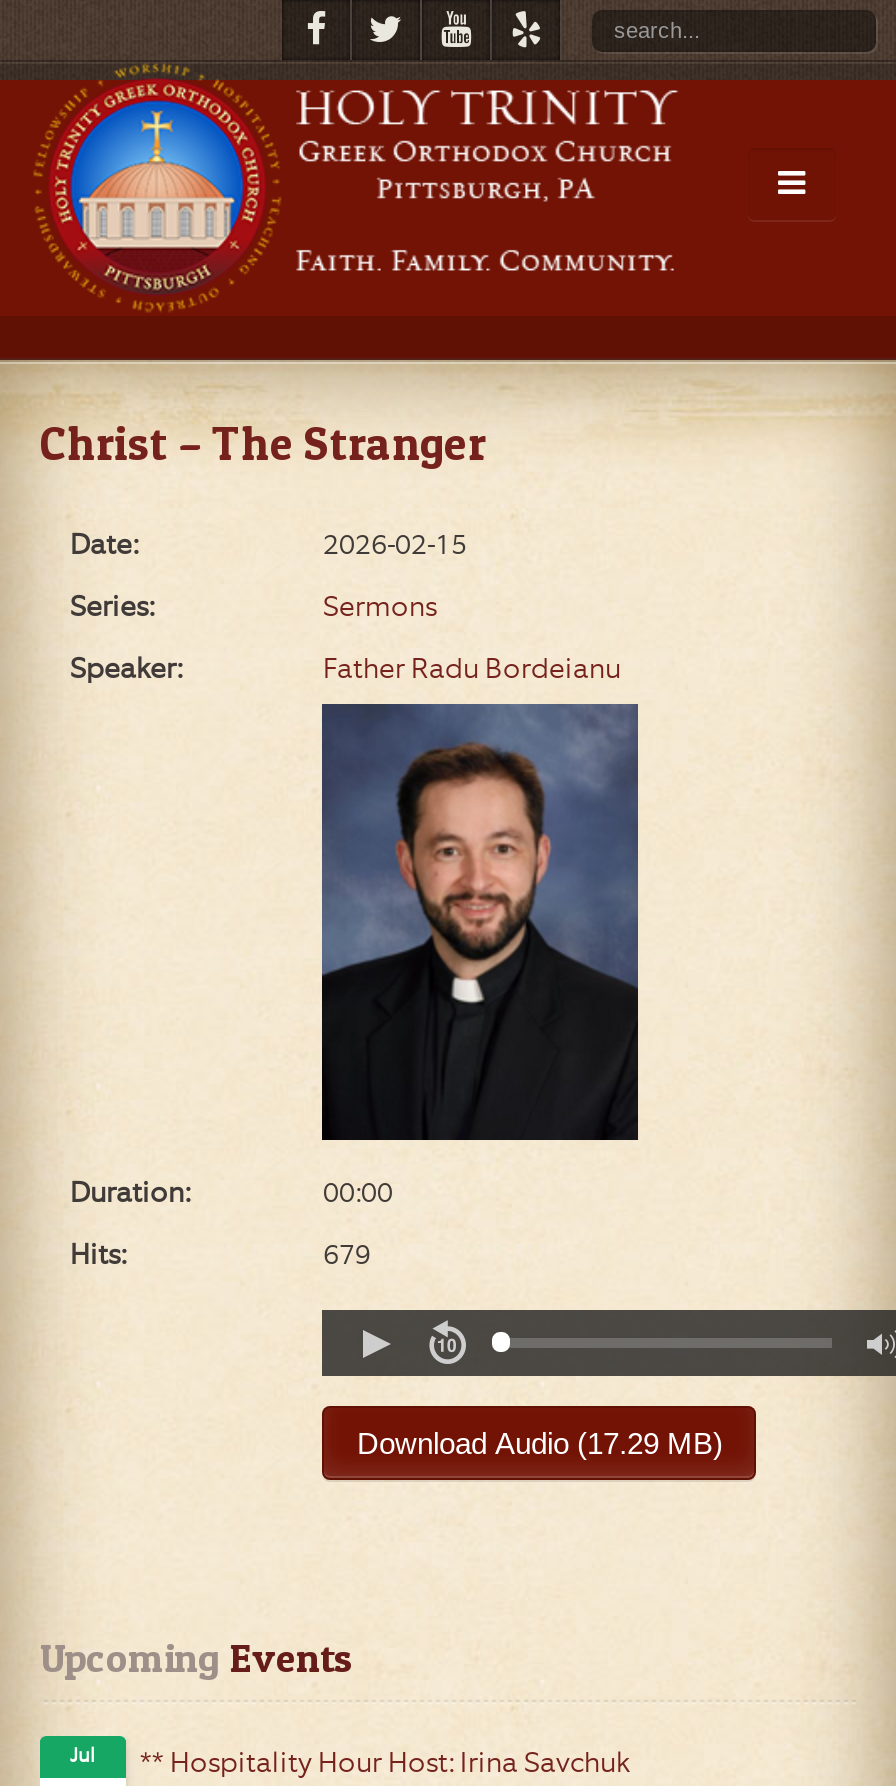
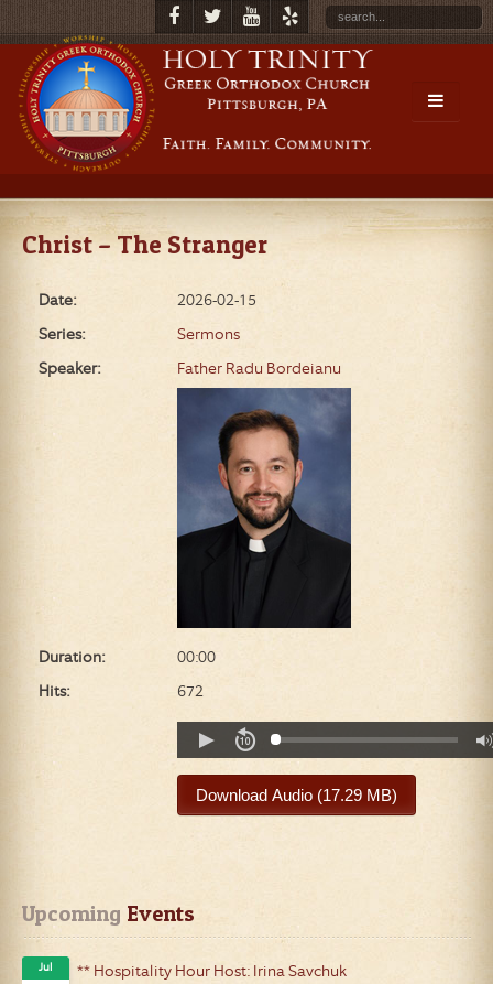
[323,1237,371,1273] 679 -> [178,682,204,701] 672

